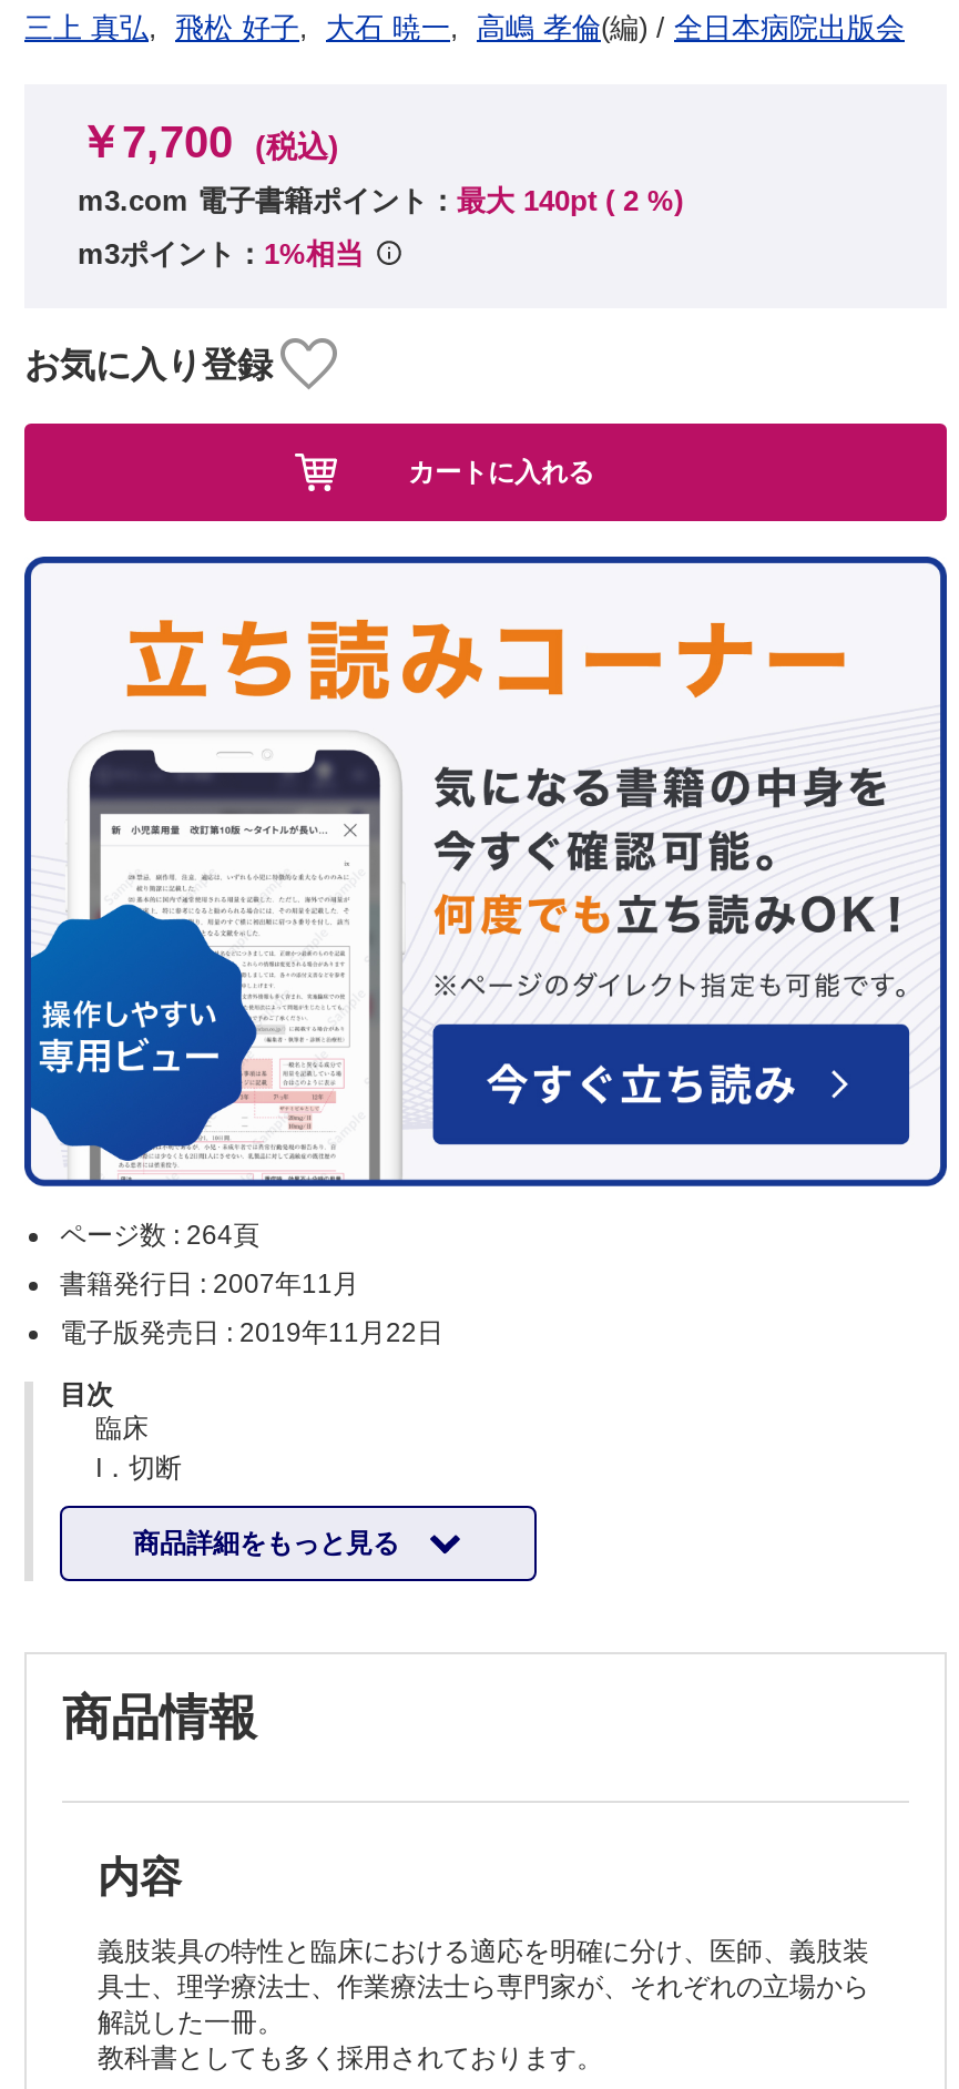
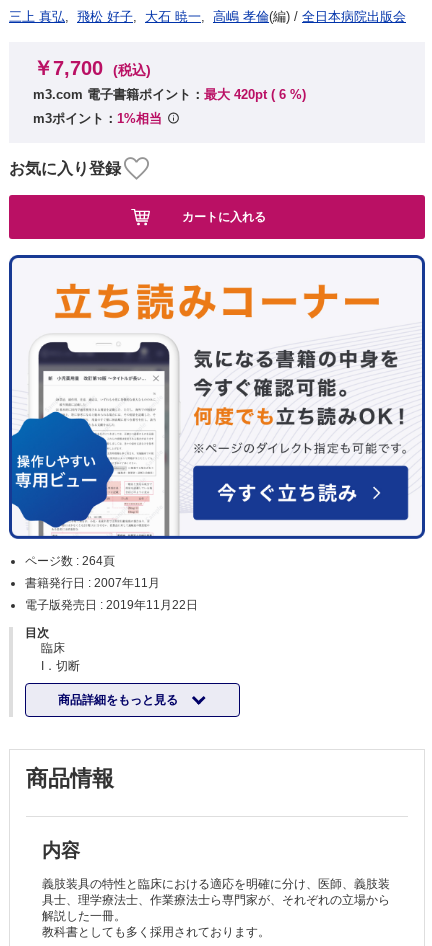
[78,184,683,217] m3.com 電子書籍ポイント：最大 140pt (2%) -> [33,87,306,102] m3.com 電子書籍ポイント：最大 420pt (6%)

